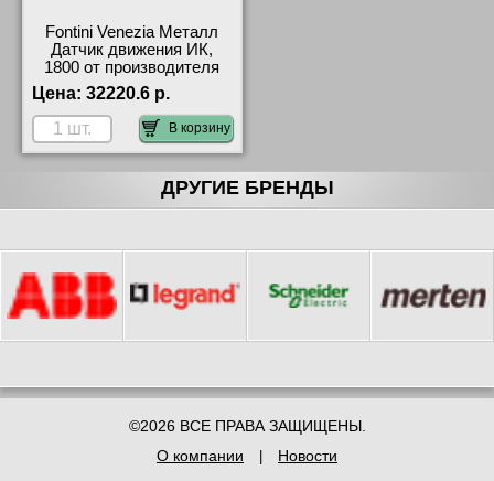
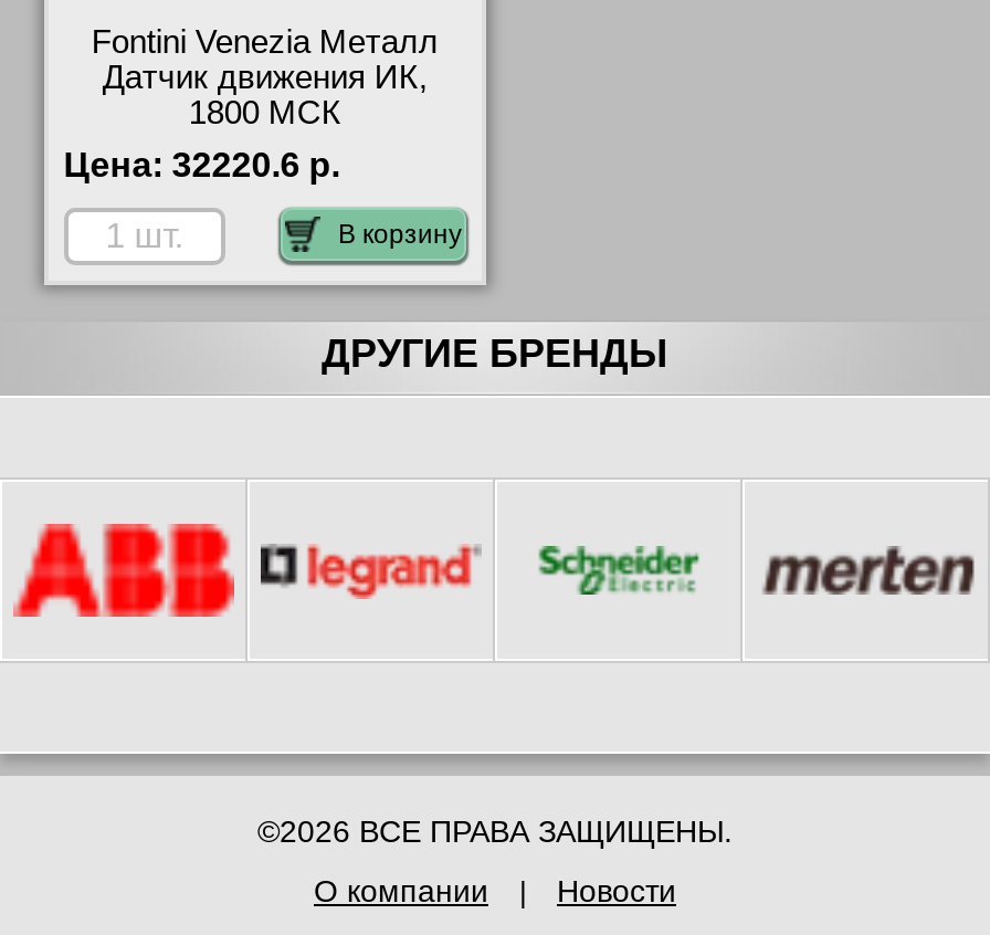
[44,57,220,76] 1800 от производителя -> [188,92,341,129] 1800 МСК

